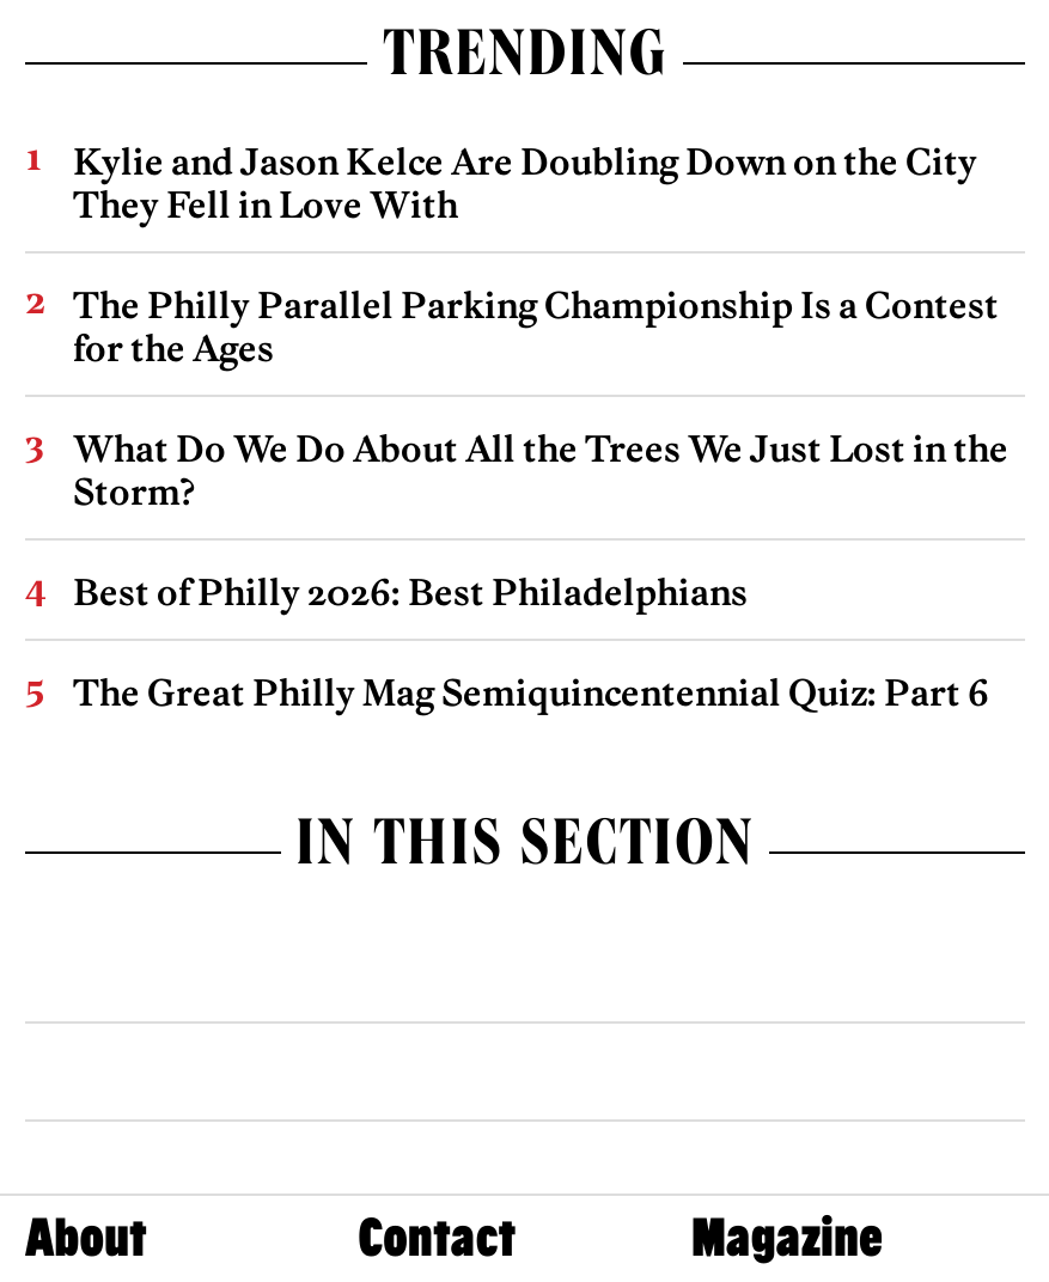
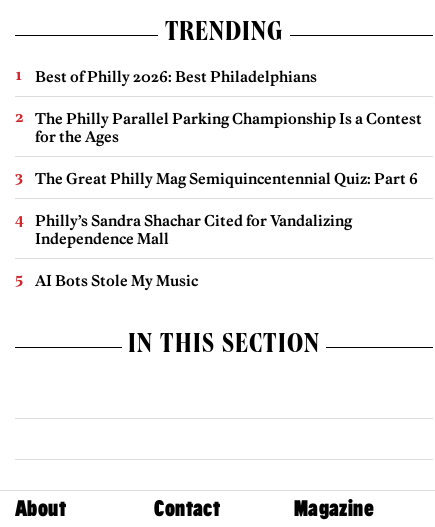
[73,138,977,226] Kylie and Jason Kelce Are Doubling Down on the City | They Fell in Love With -> none
[73,425,1008,513] What Do We Do About All the Trees We Just Lost in the | Storm? -> none
moved [73,568,748,614] -> [35,67,317,86]: Best of Philly 2026: Best Philadelphians
moved [73,669,989,714] -> [35,169,418,188]: The Great Philly Mag Semiquincentennial Quiz: Part 6
none -> [35,211,352,290] Philly’s Sandra Shachar Cited for Vandalizing | Independence Mall | AI Bots Stole My Music

